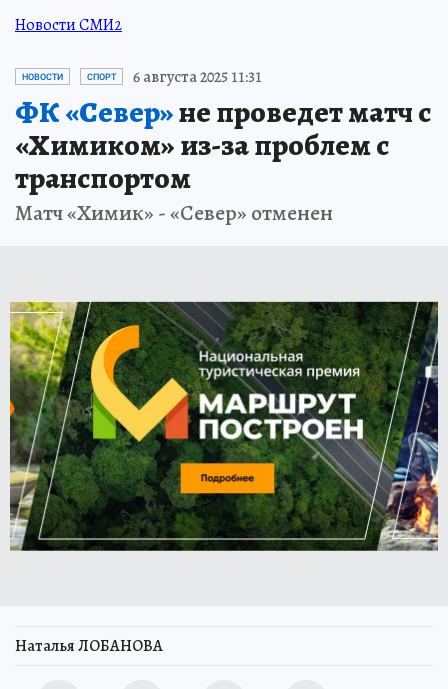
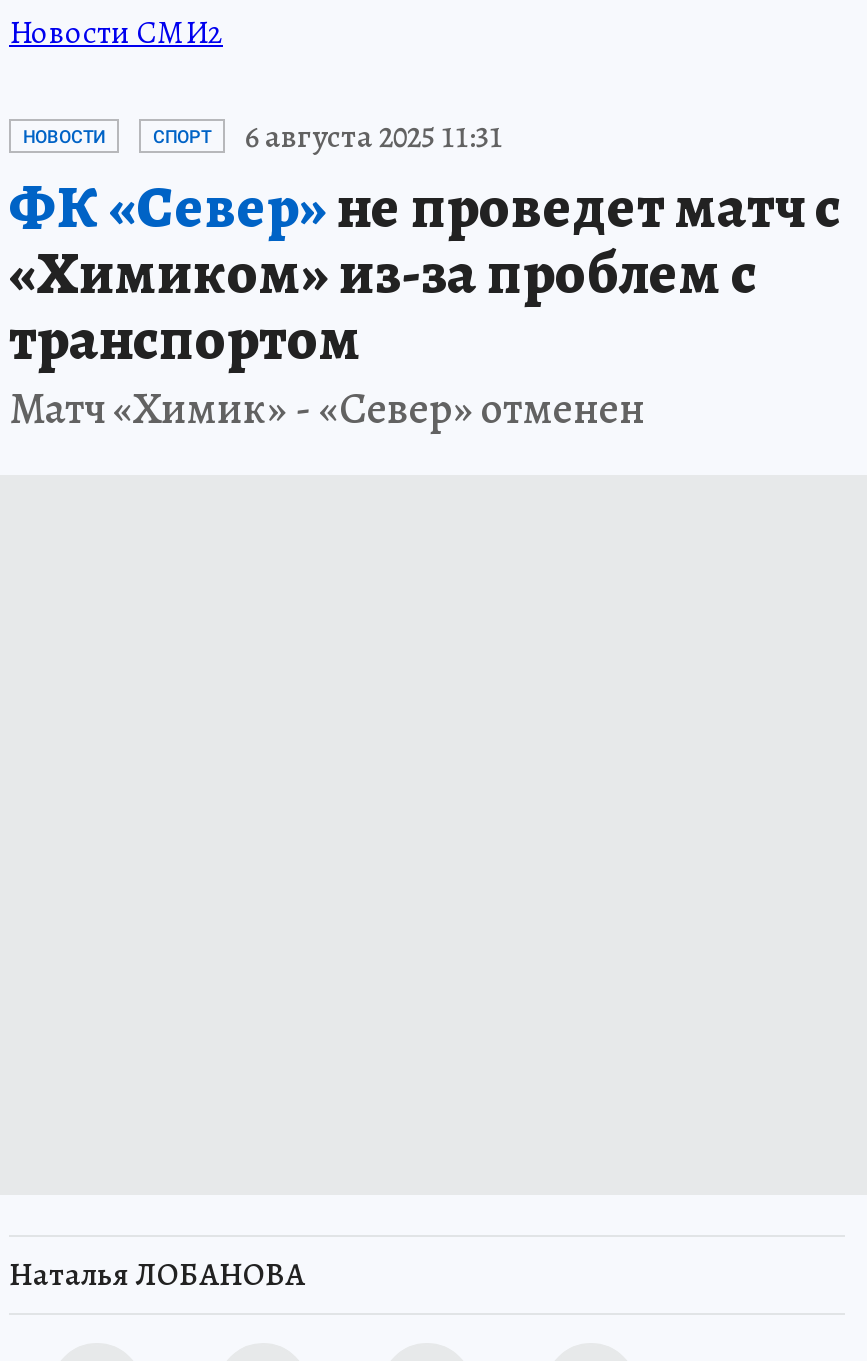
[9,300,439,552] [image] -> none

